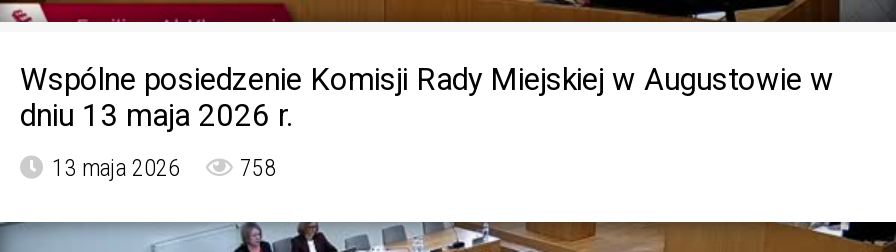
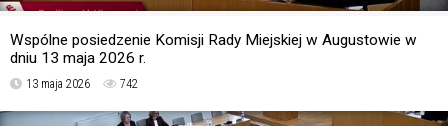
[52,153,276,181] 13 maja 2026 758 -> [26,77,138,91] 13 maja 2026 742

